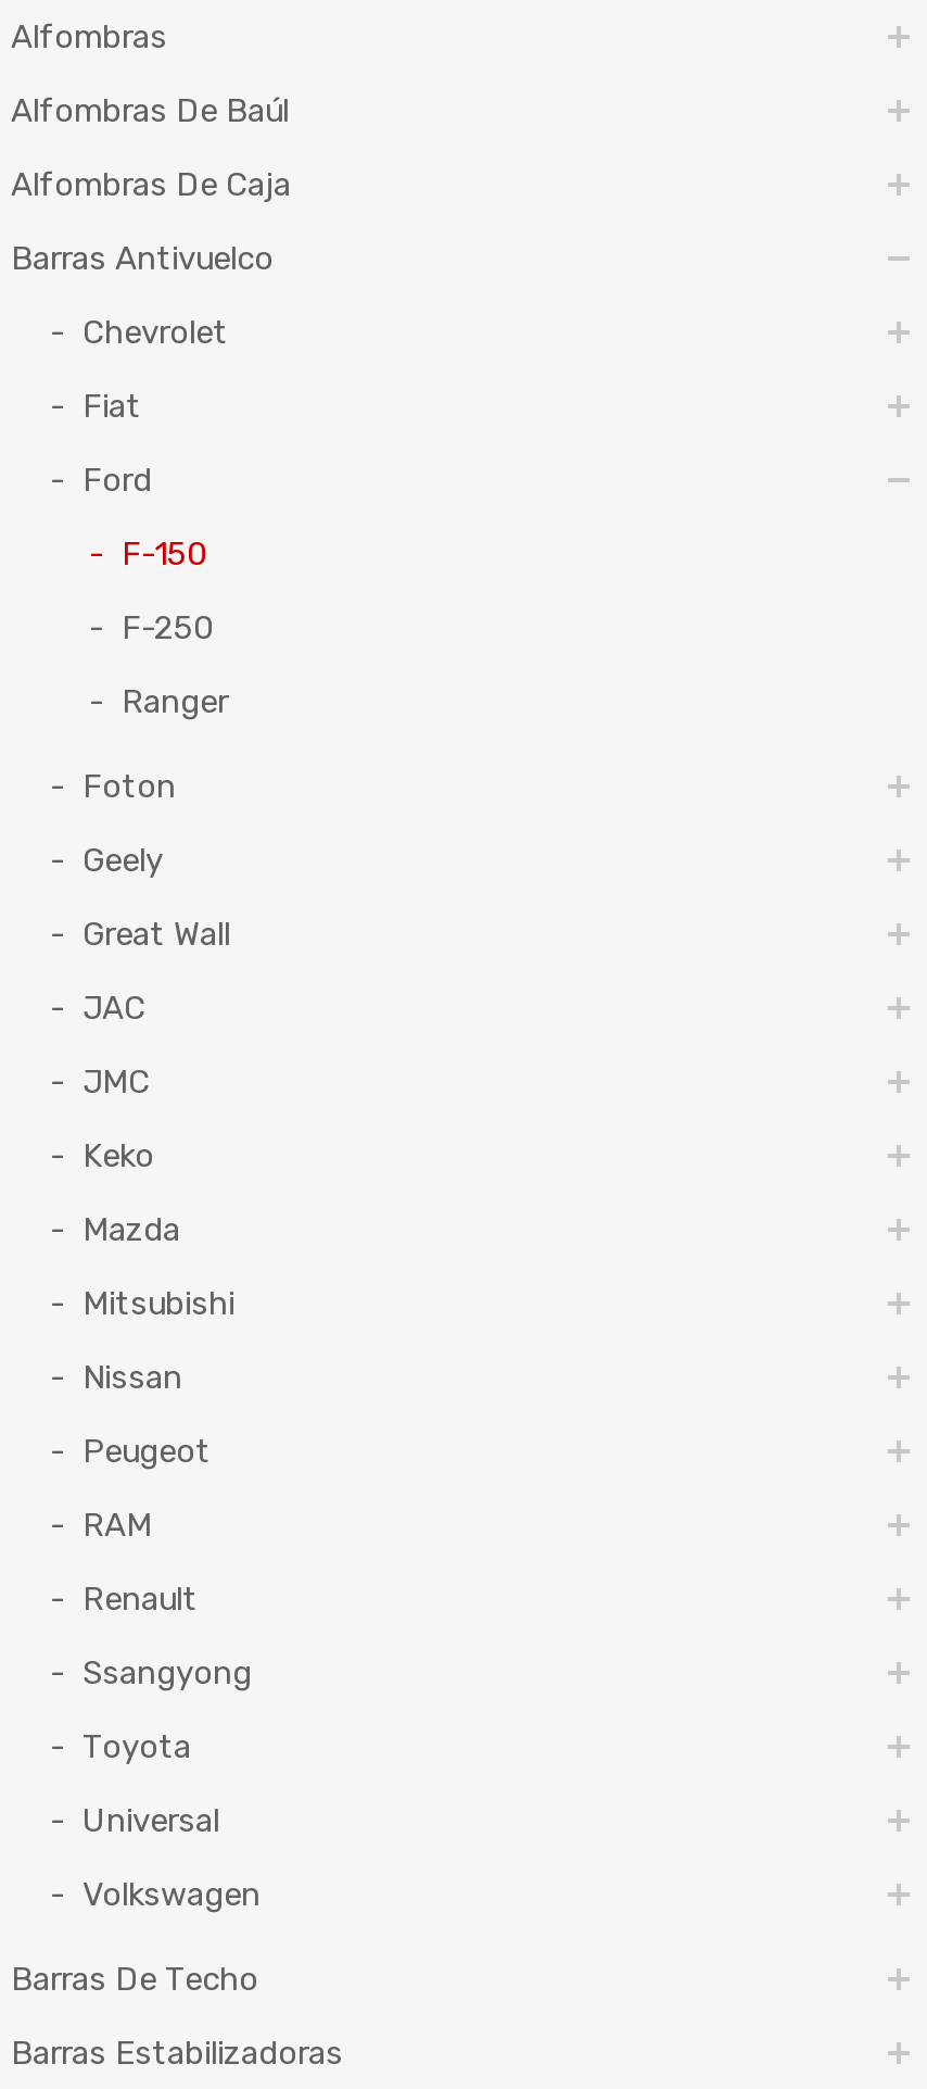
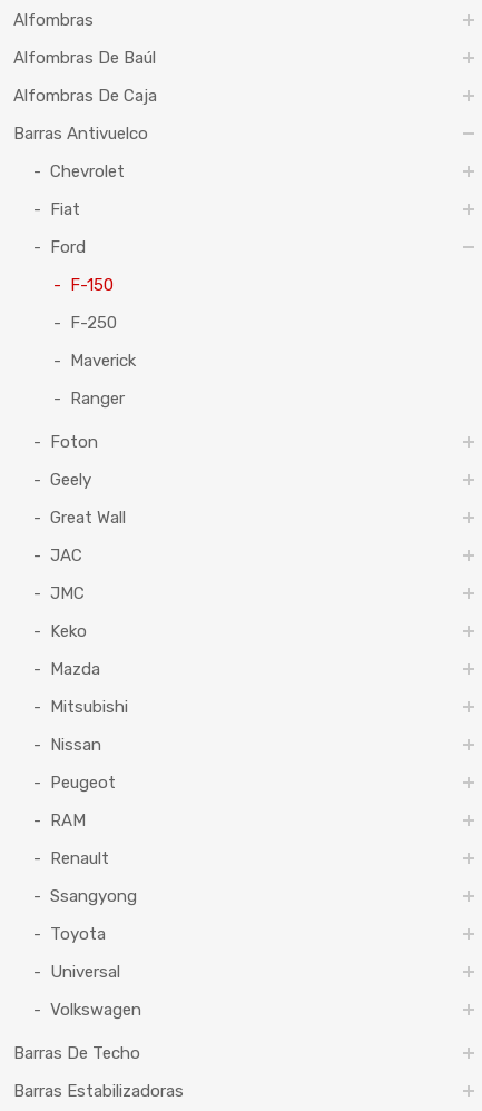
none -> [70,351,136,371] Maverick

